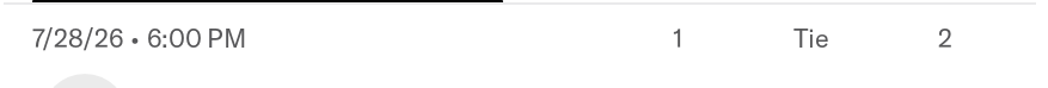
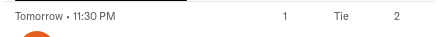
[32,21,247,55] 7/28/26 • 6:00 PM -> [15,9,116,23] Tomorrow • 11:30 PM

